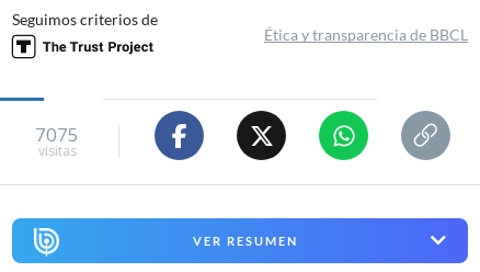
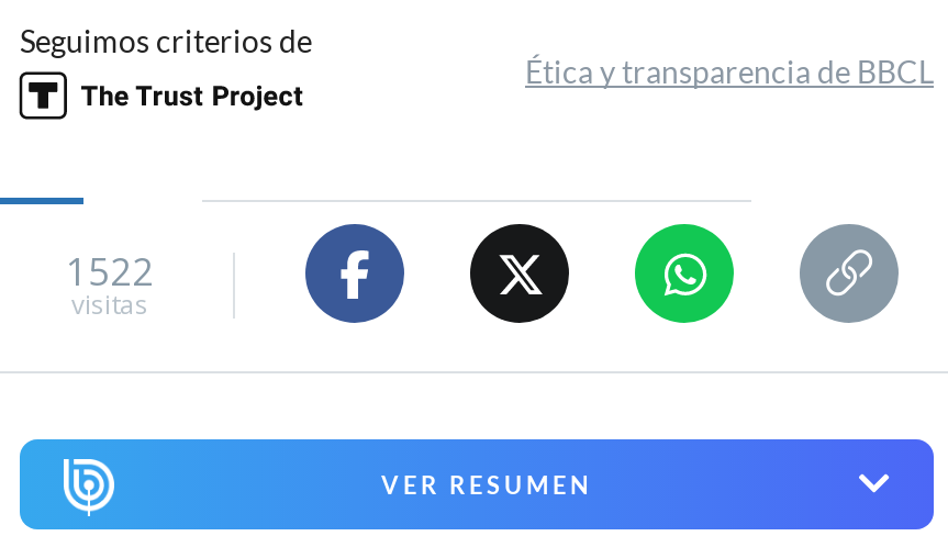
[35,121,79,147] 7075 -> [66,245,154,296] 1522

